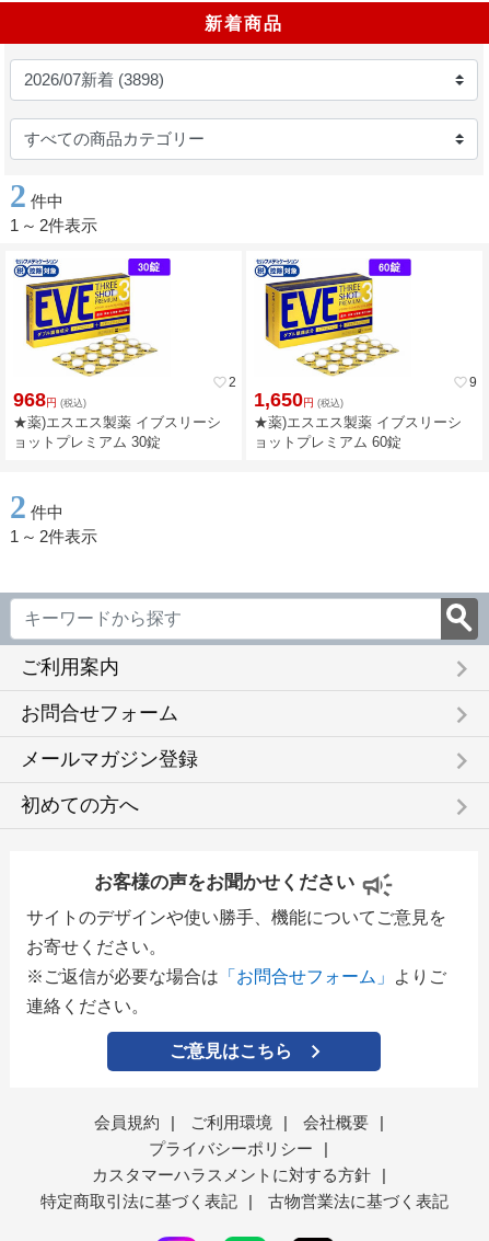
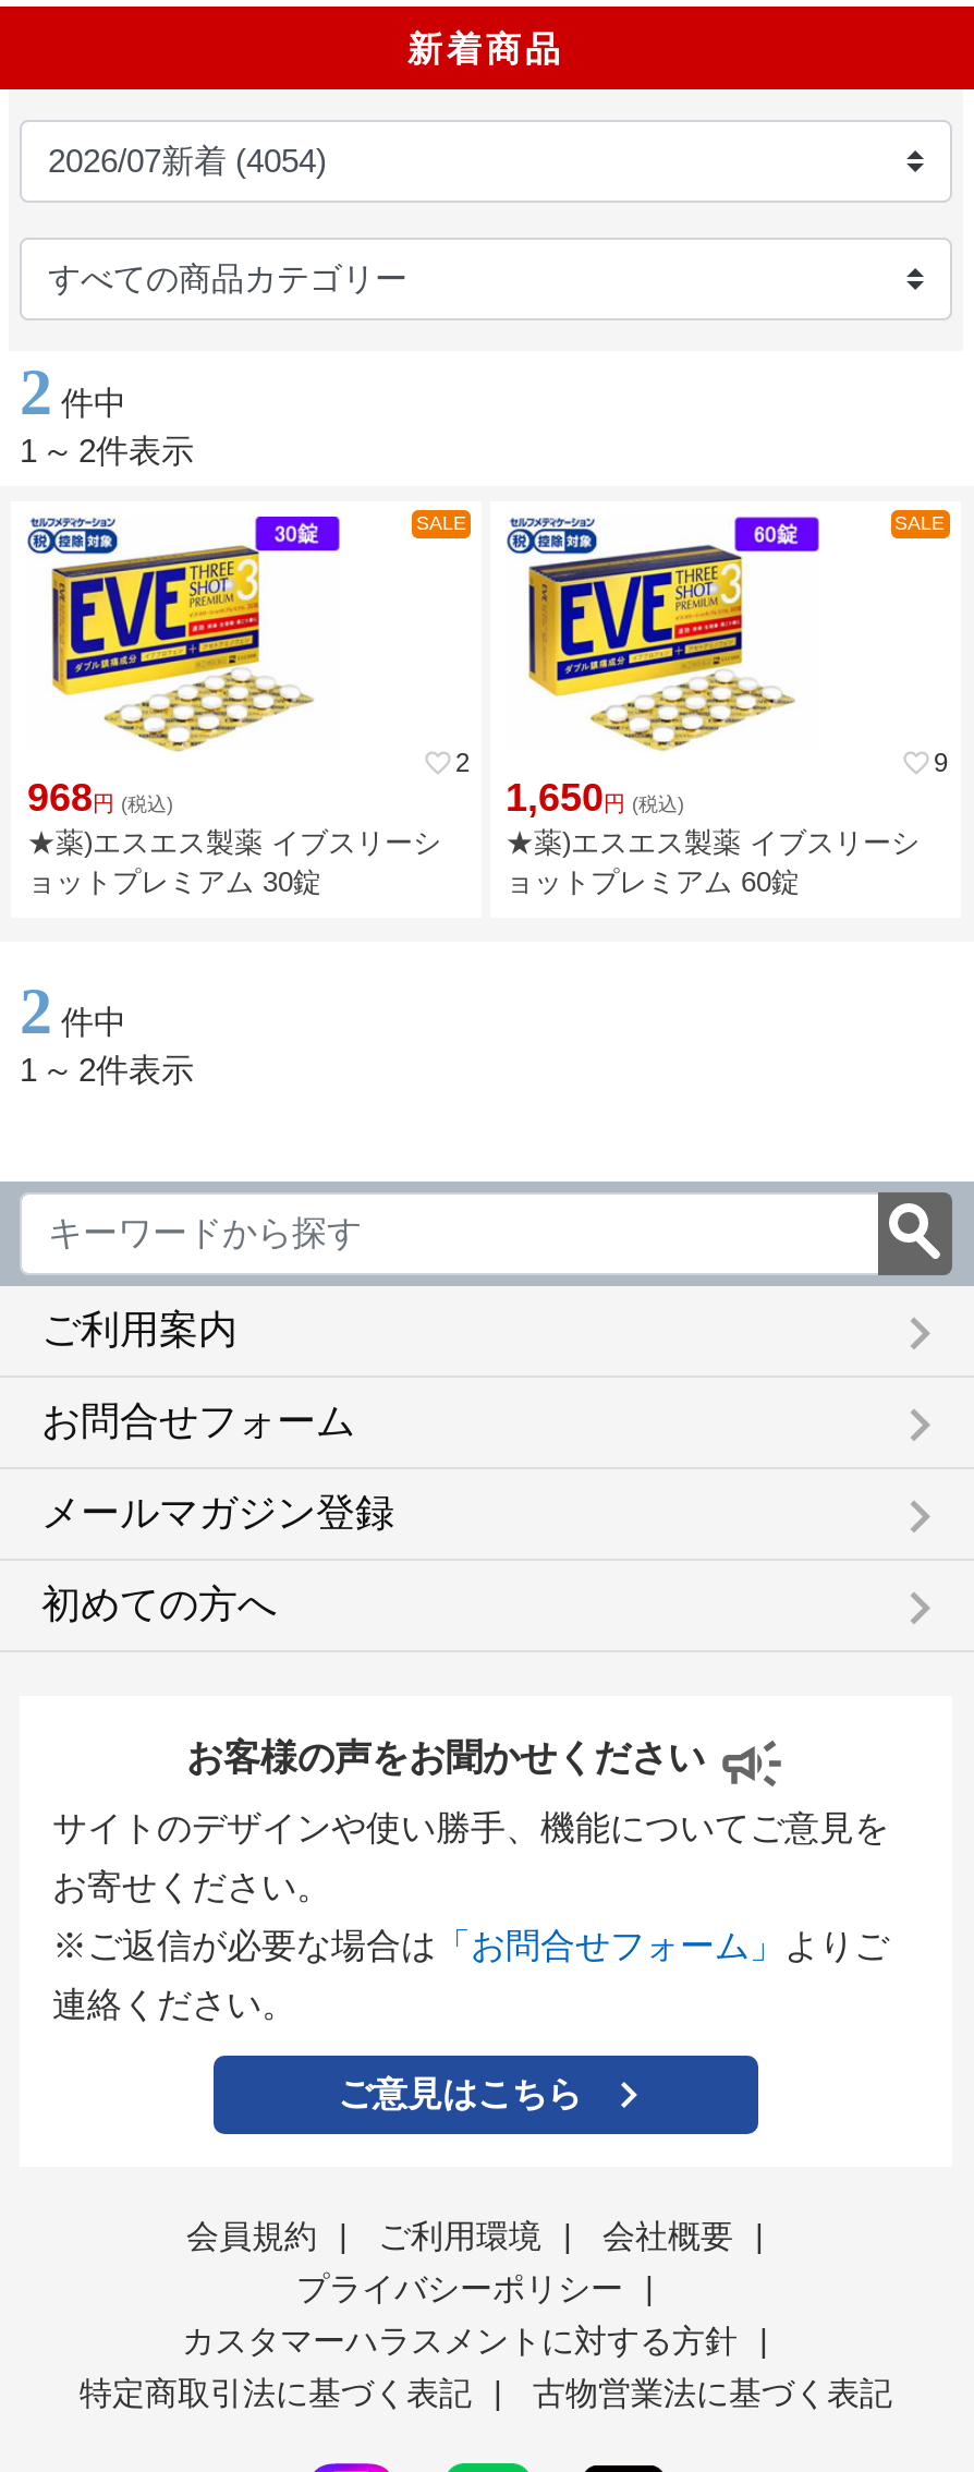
none -> [416,512,466,534] SALE
none -> [894,512,945,534] SALE

